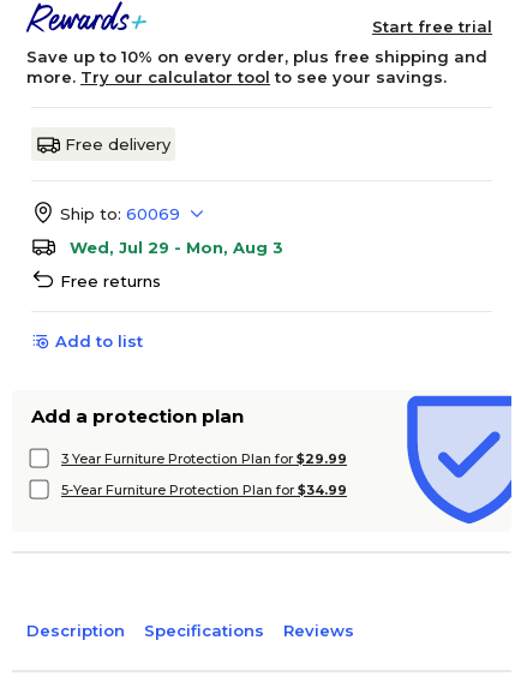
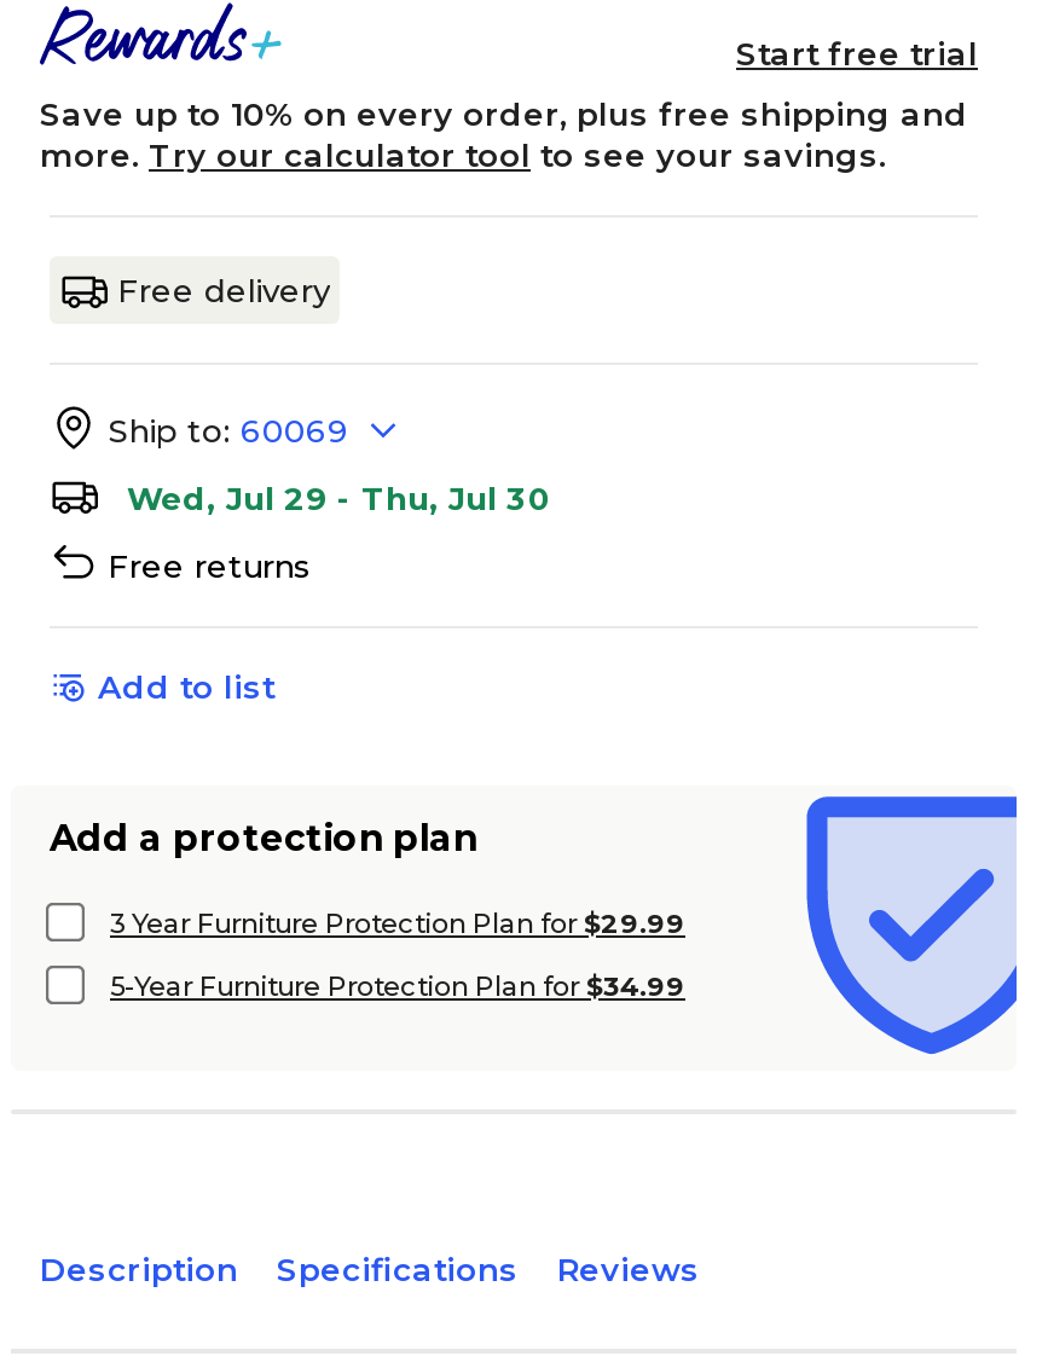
[70,238,283,257] Wed, Jul 29 - Mon, Aug 3 -> [127,479,552,517] Wed, Jul 29 - Thu, Jul 30

